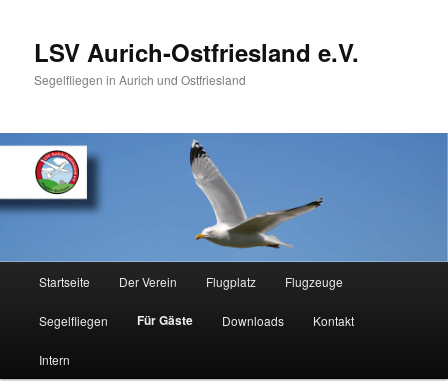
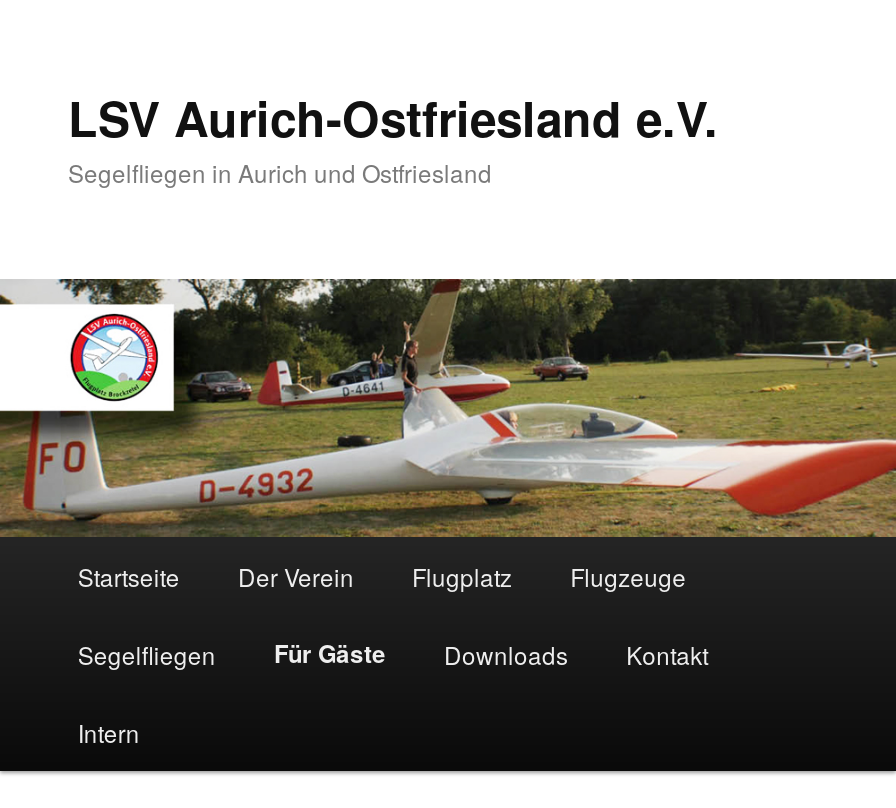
[3,132,445,263] [image] -> [6,277,890,539] [image]

